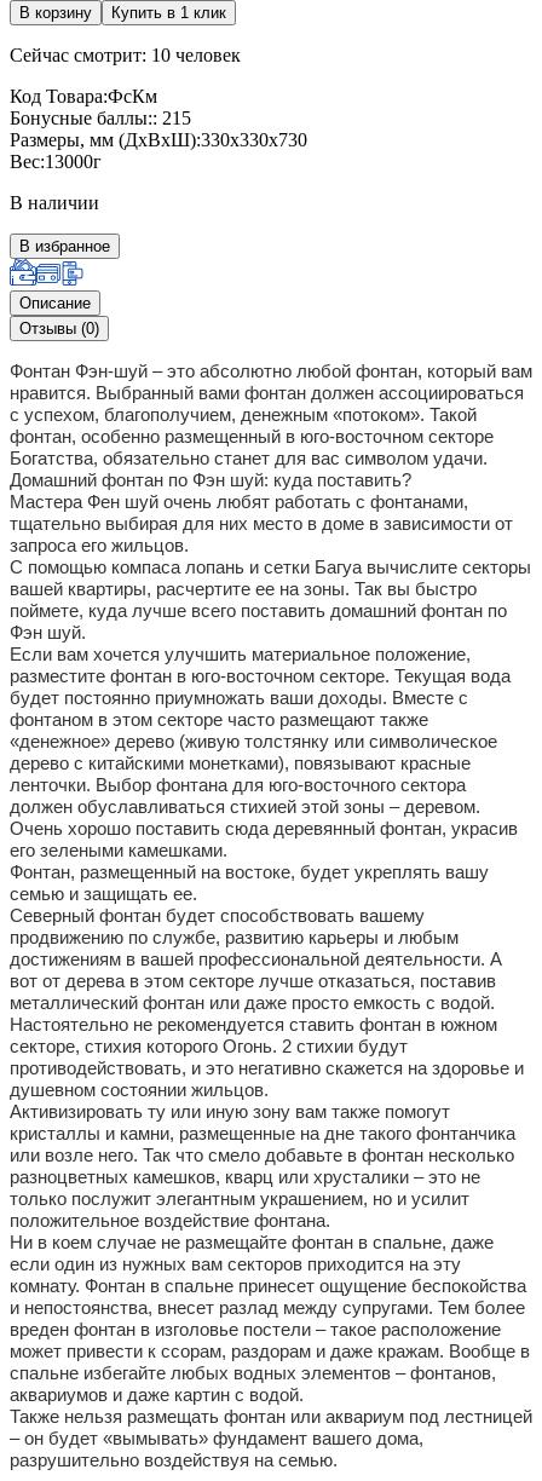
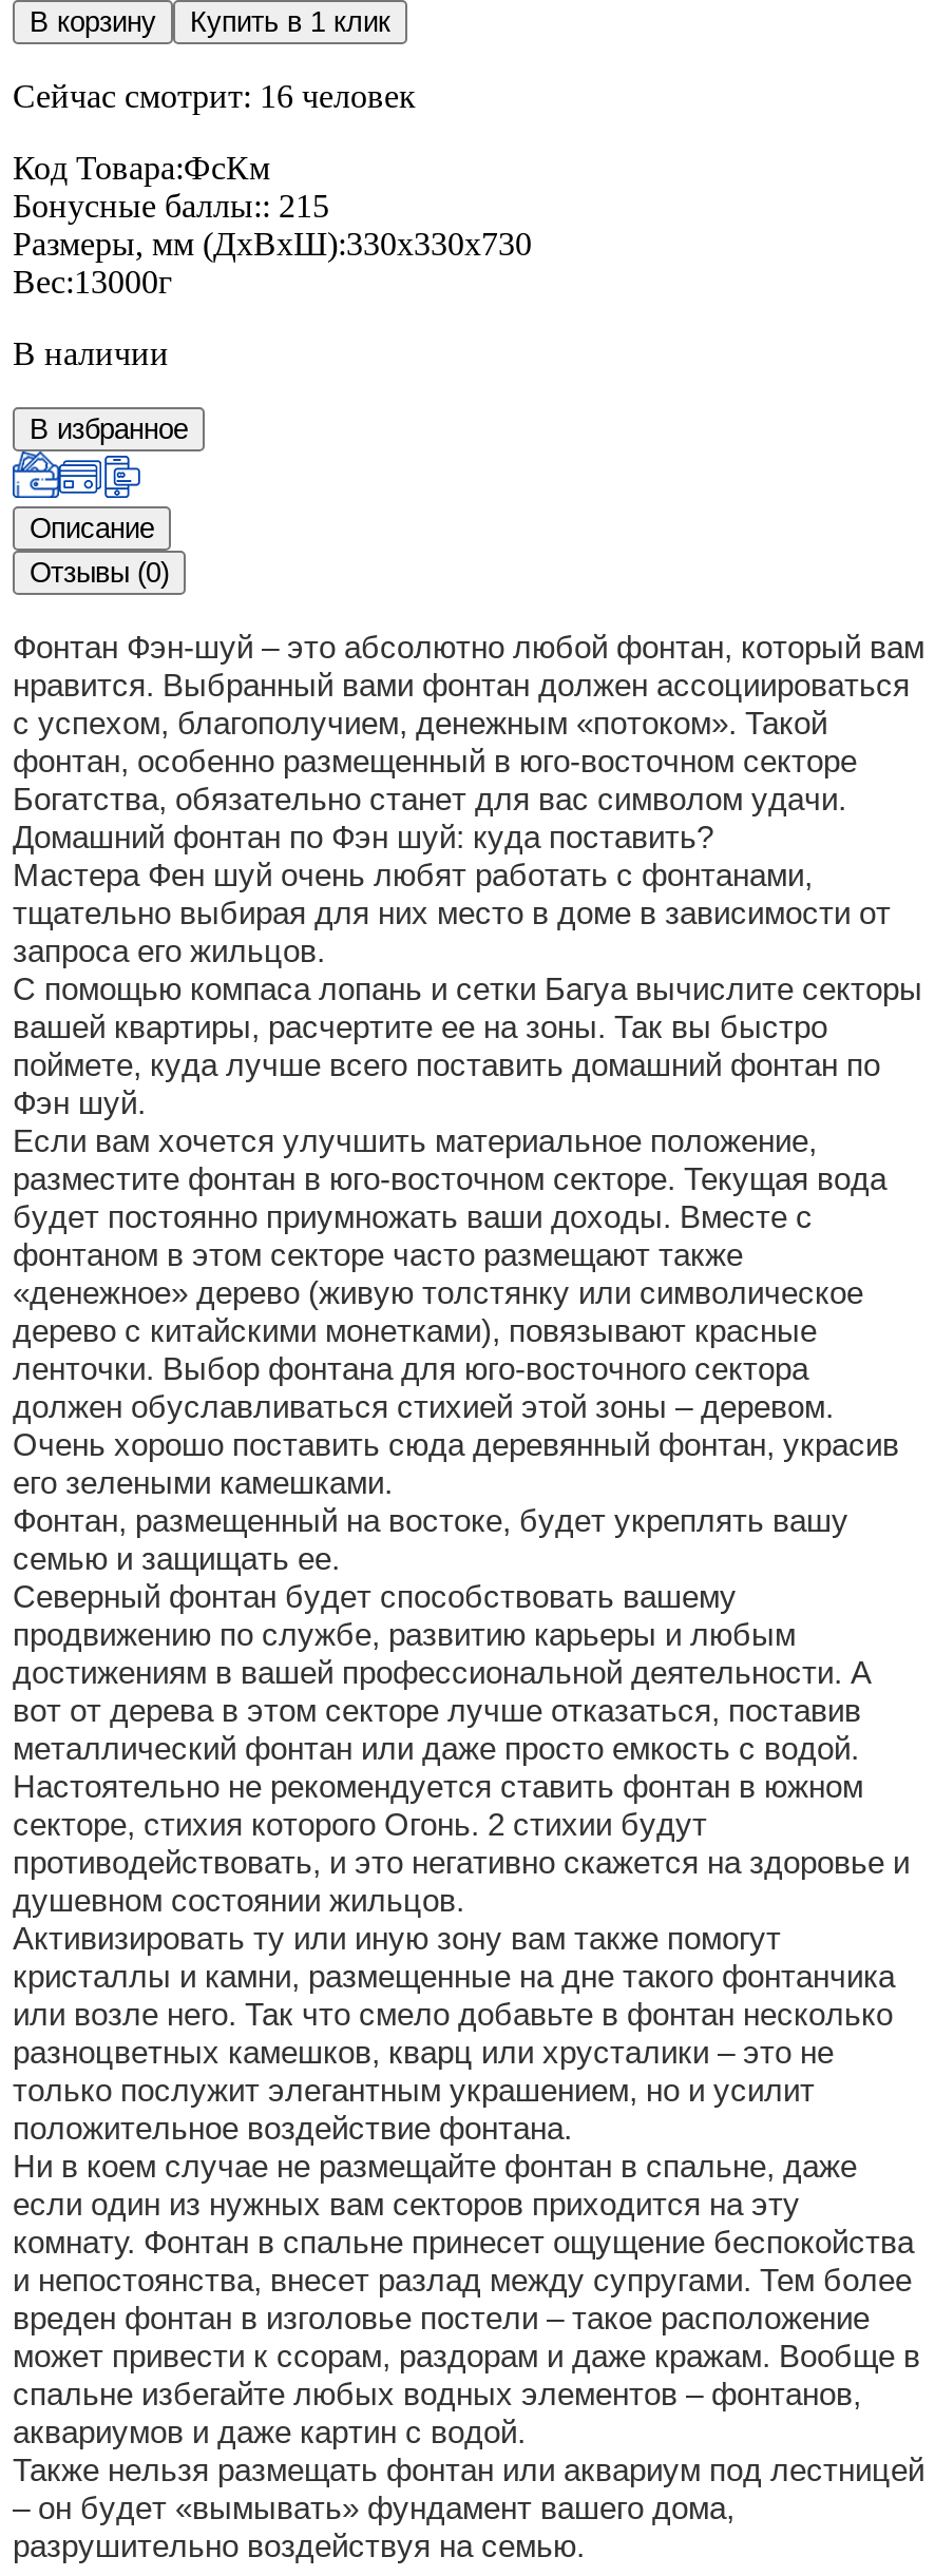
[10,45,241,65] Сейчас смотрит: 10 человек -> [13,78,416,114] Сейчас смотрит: 16 человек

